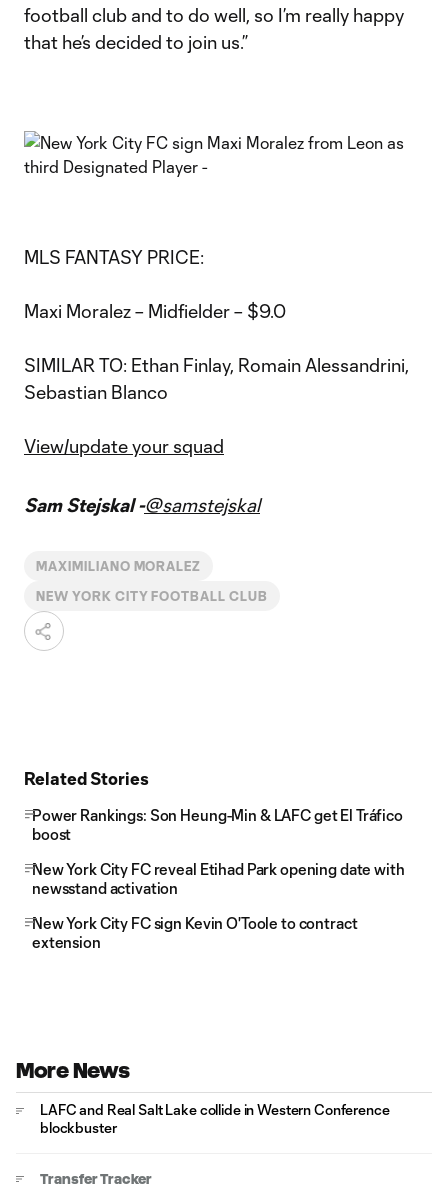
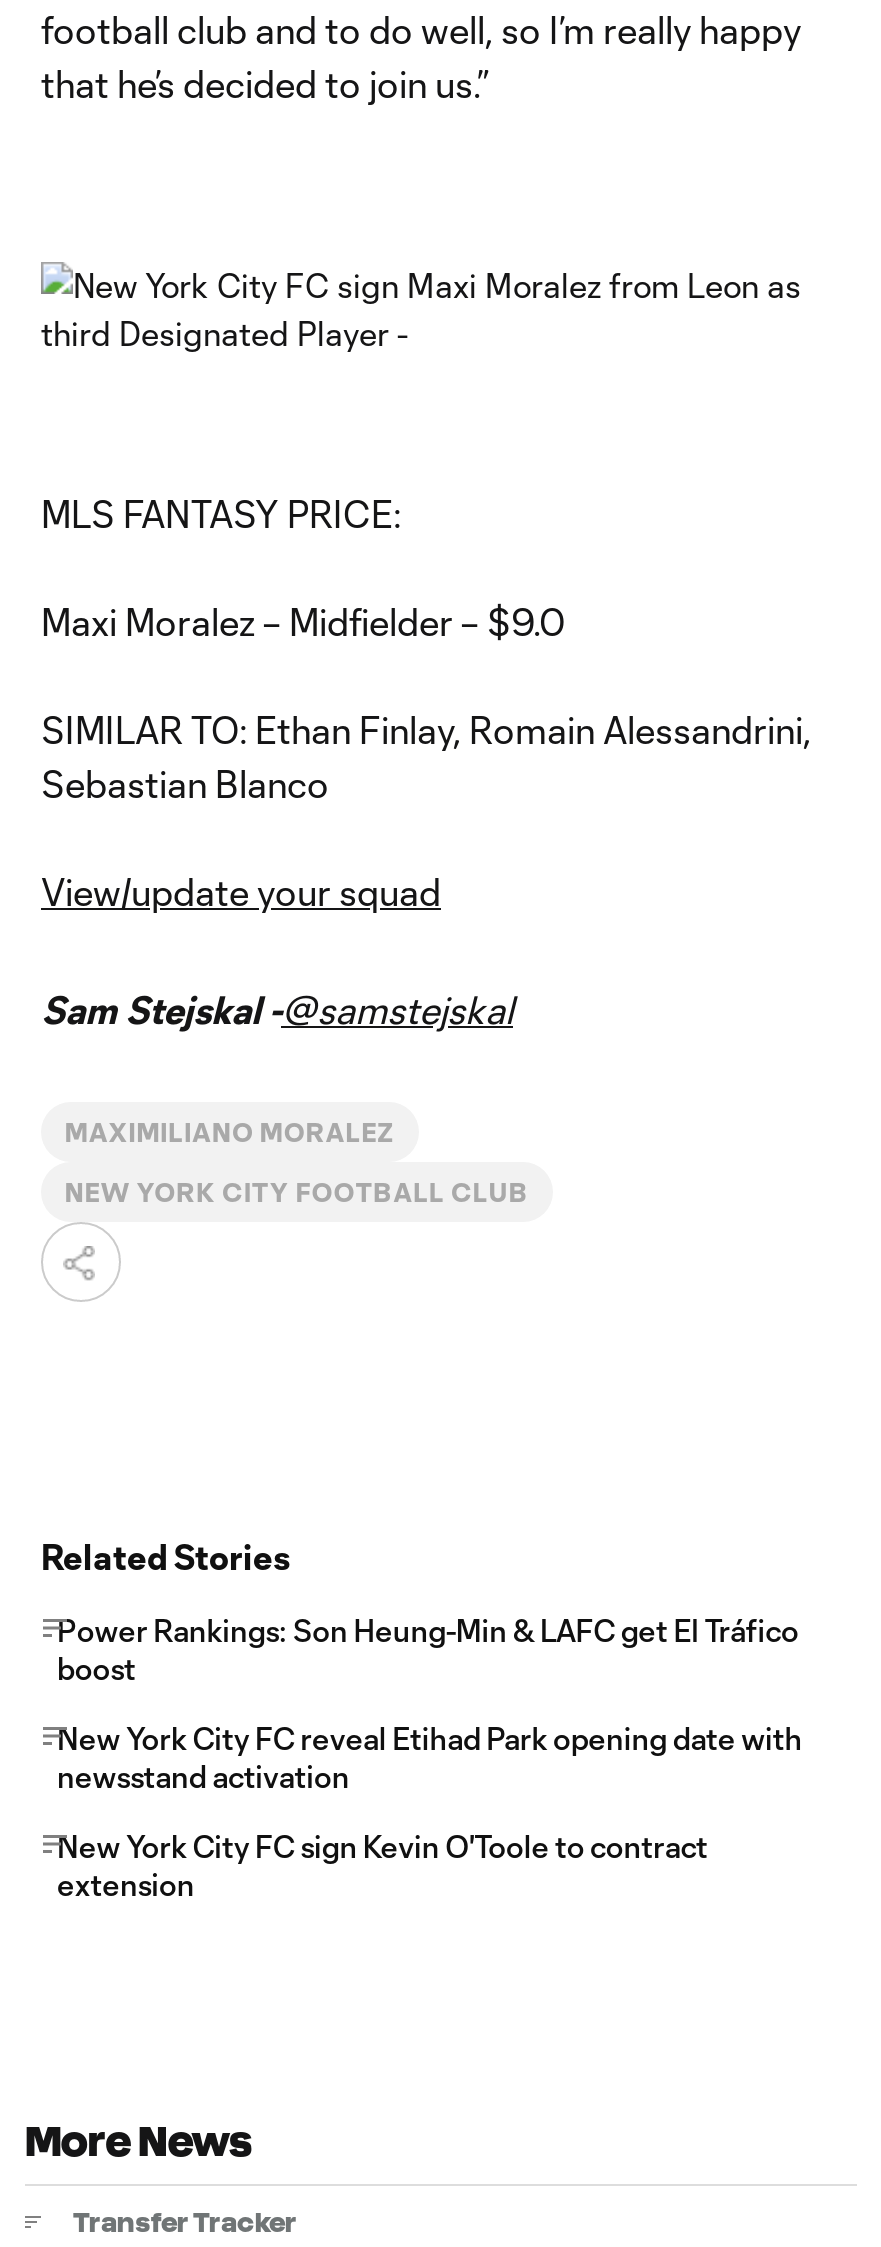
[40,1101,390,1136] LAFC and Real Salt Lake collide in Western Conference | blockbuster -> none

